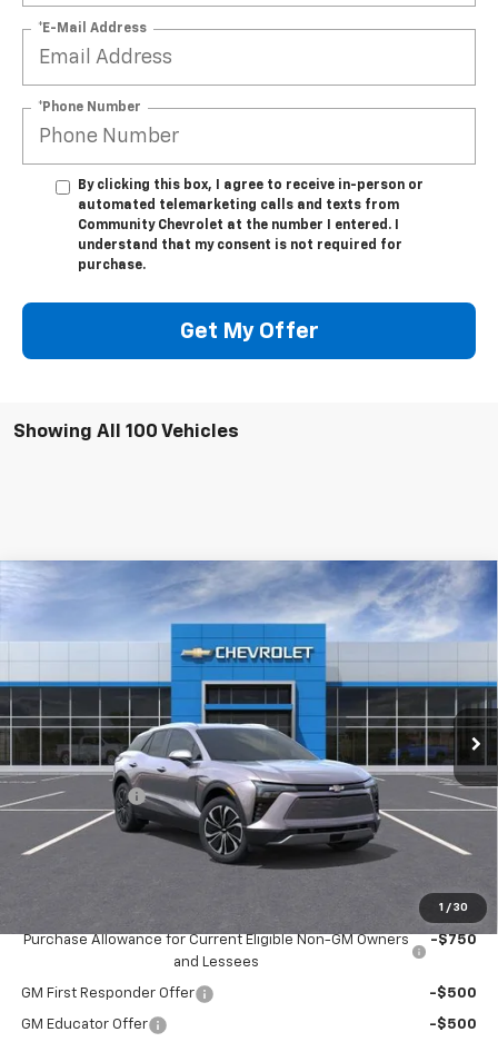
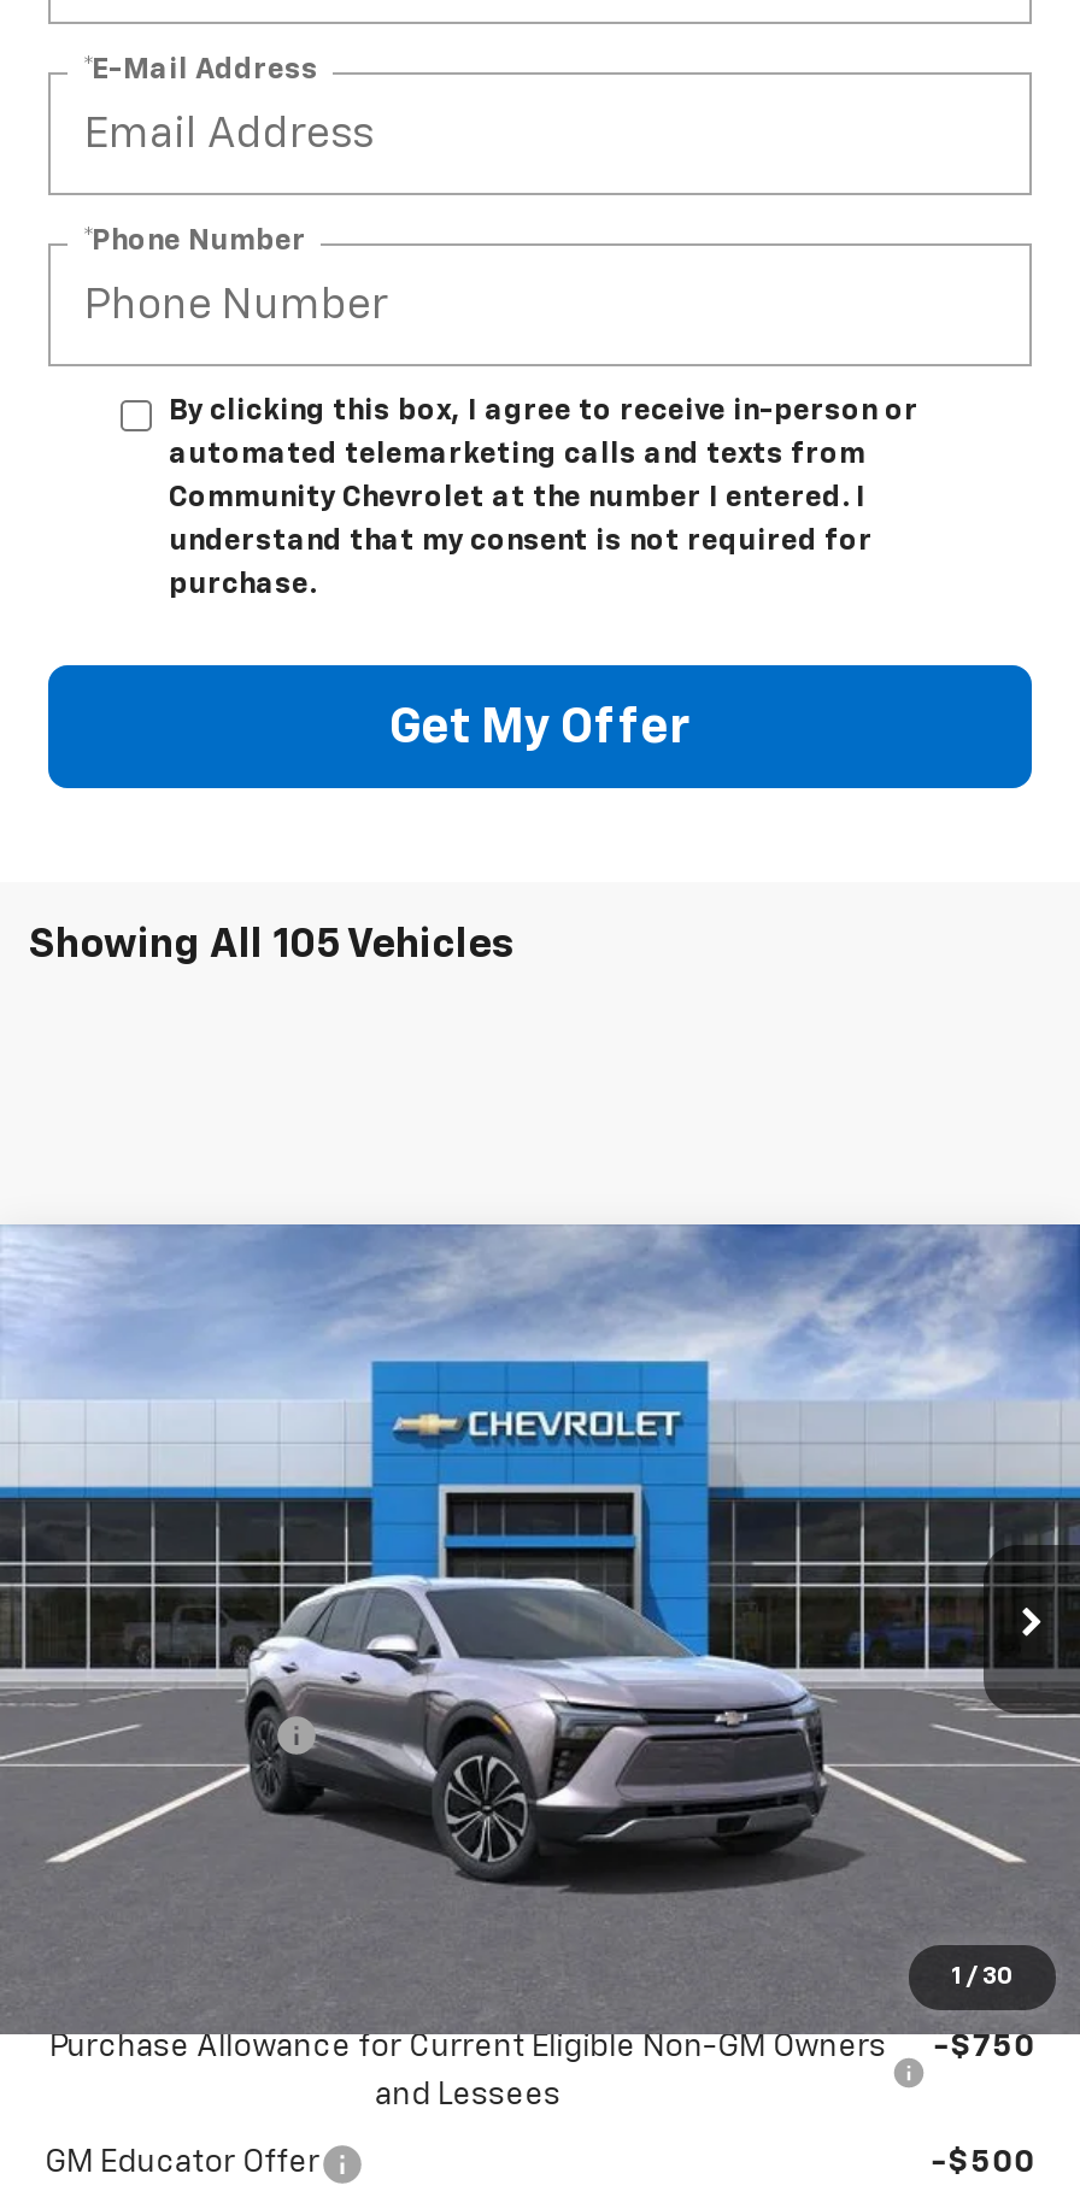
[13,423,239,442] Showing All 100 Vehicles -> [29,927,516,968] Showing All 105 Vehicles
[21,986,477,1001] GM First Responder Offer | -$500 -> none

